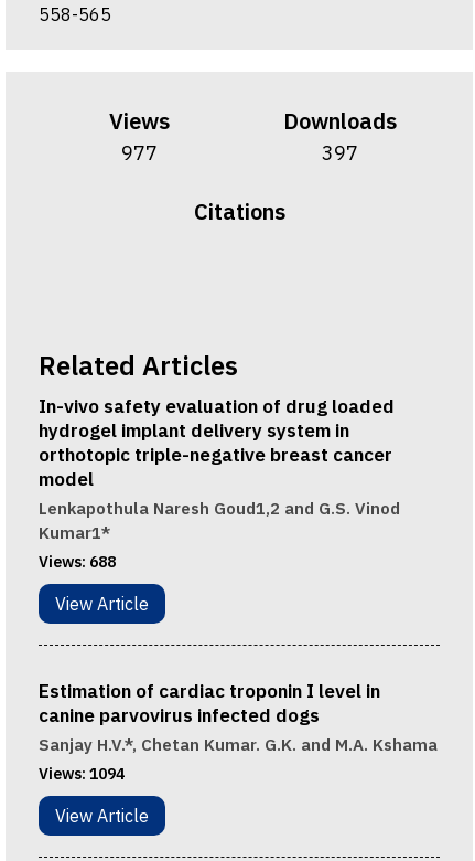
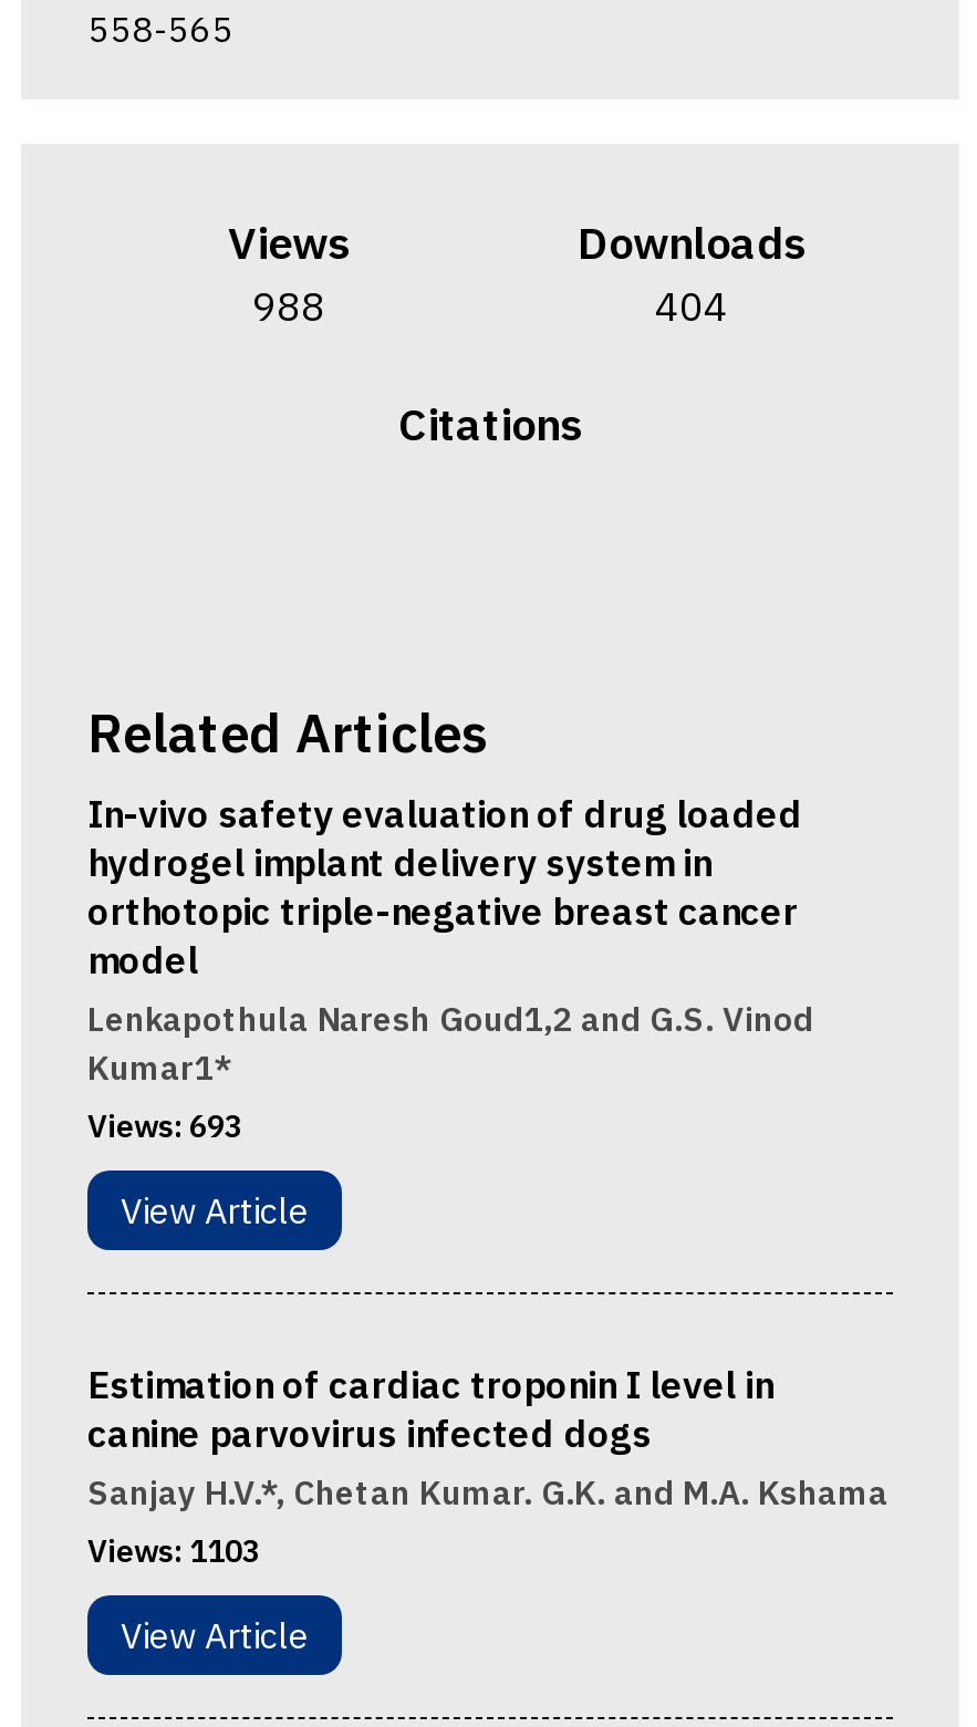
[121,140,157,166] 977 -> [252,281,325,332] 988
[321,140,358,166] 397 -> [655,281,728,332] 404
[39,552,116,572] Views: 688 -> [87,1107,242,1146] Views: 693
[39,764,125,784] Views: 1094 -> [87,1531,260,1571] Views: 1103

